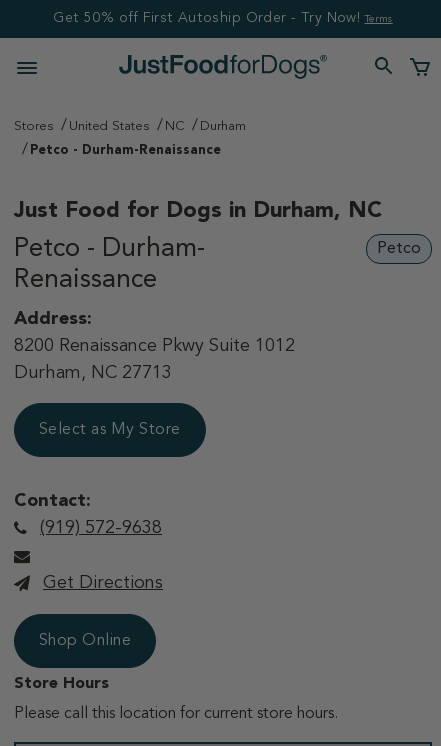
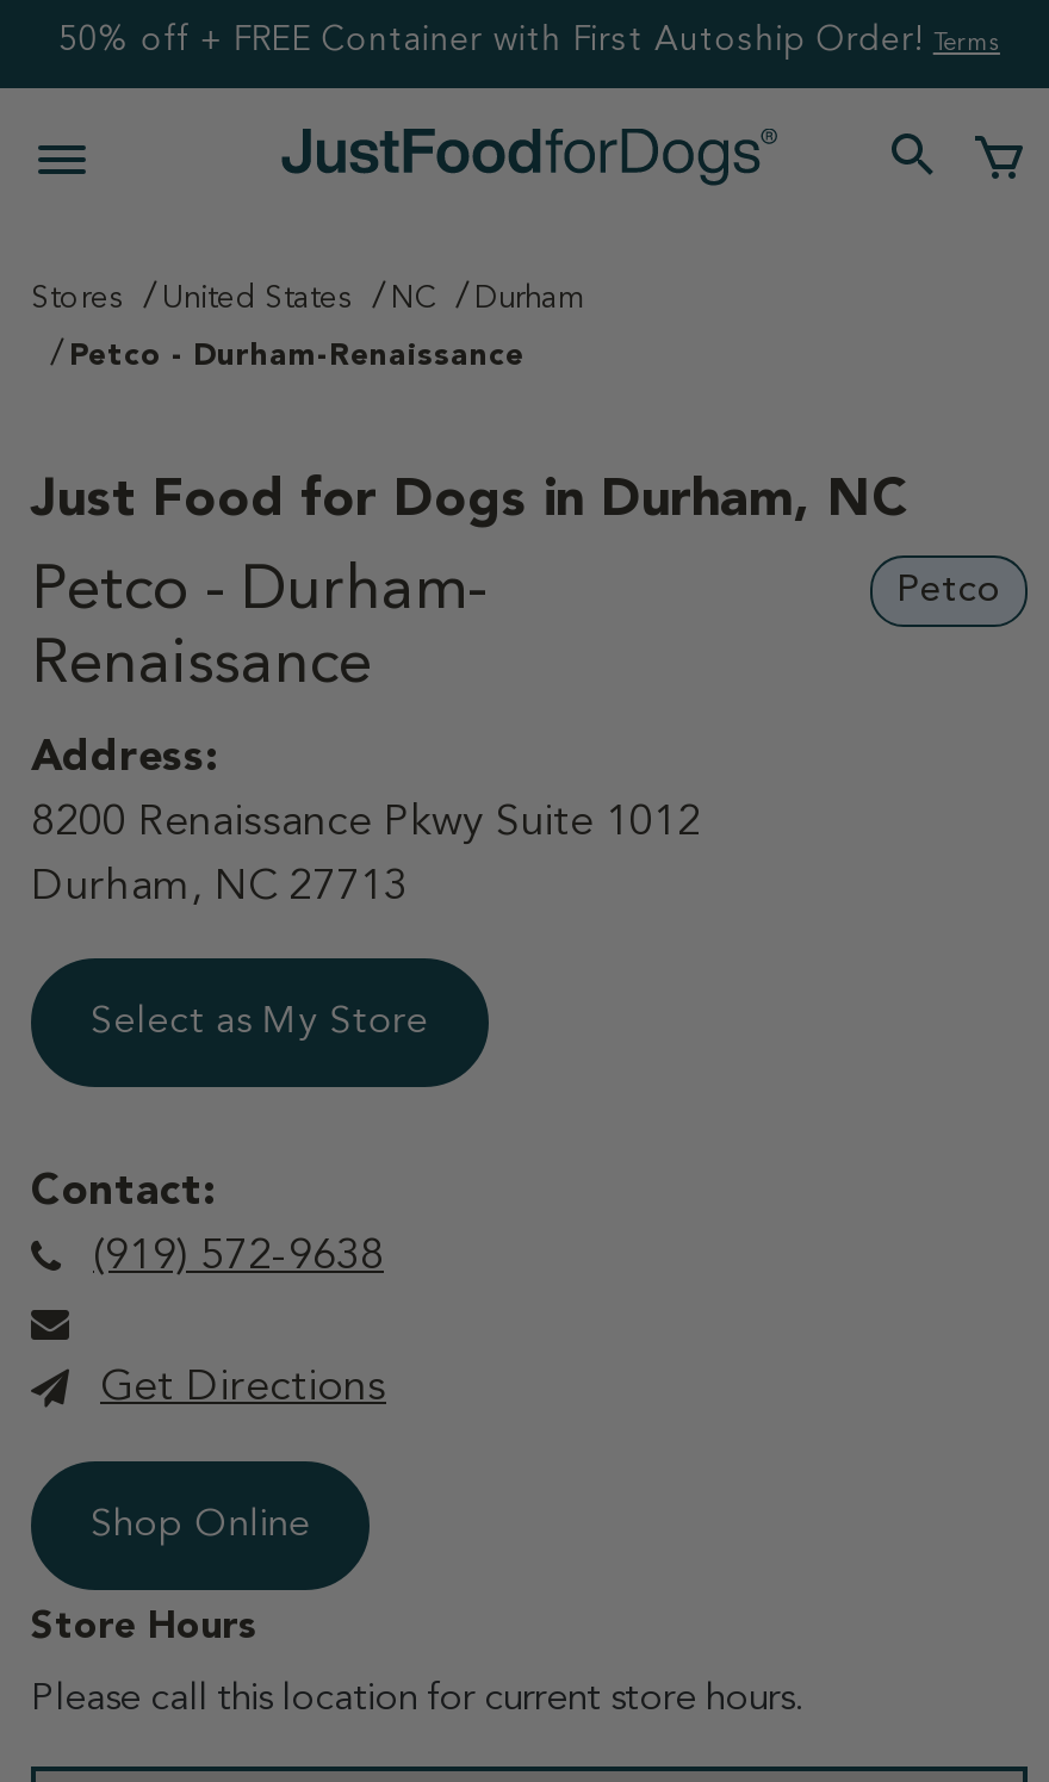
[53,11,393,25] Get 50% off First Autoship Order - Try Now! Terms -> [58,24,1000,57] 50% off + FREE Container with First Autoship Order! Terms

